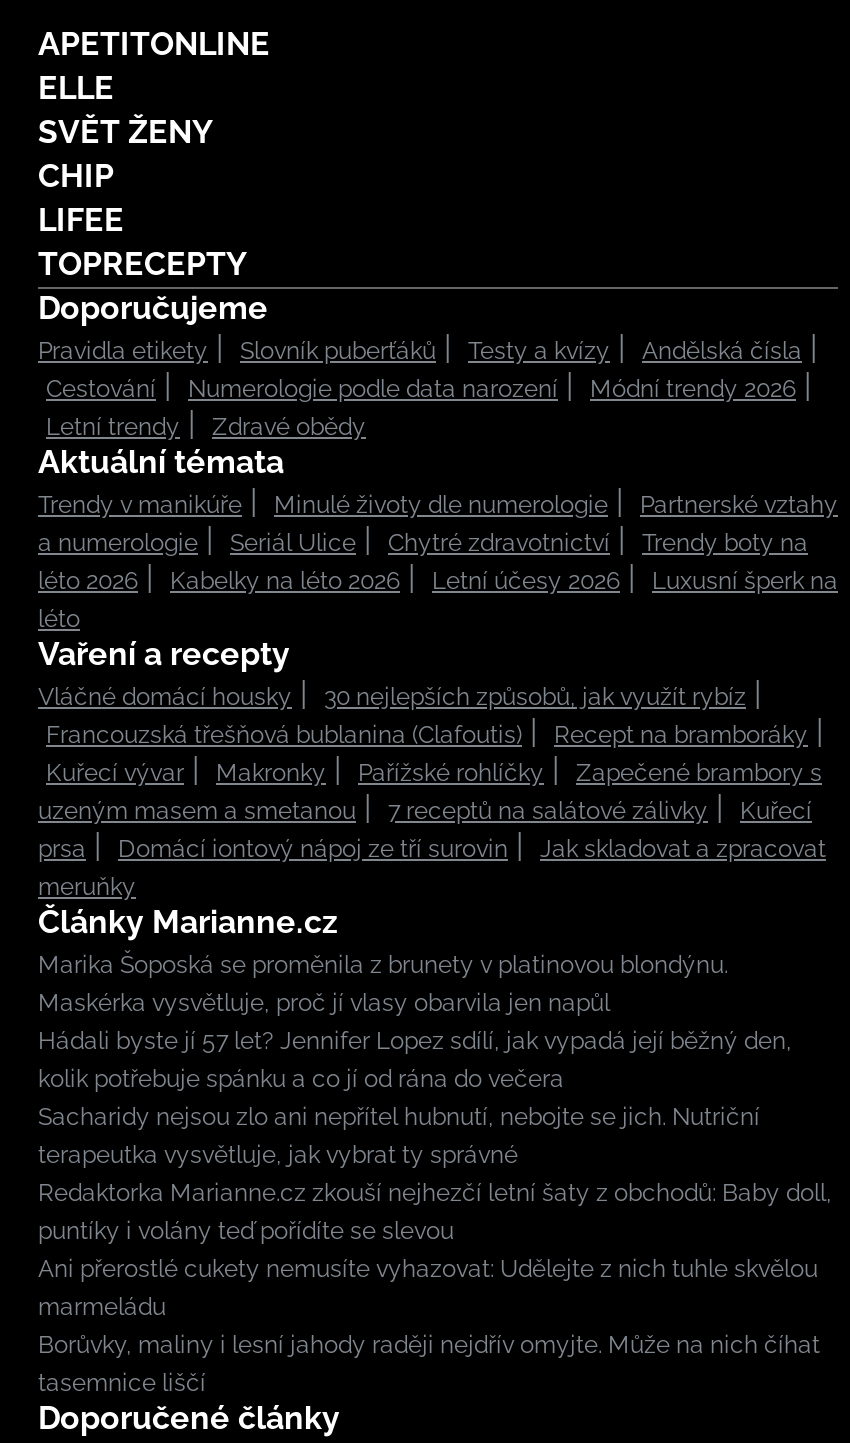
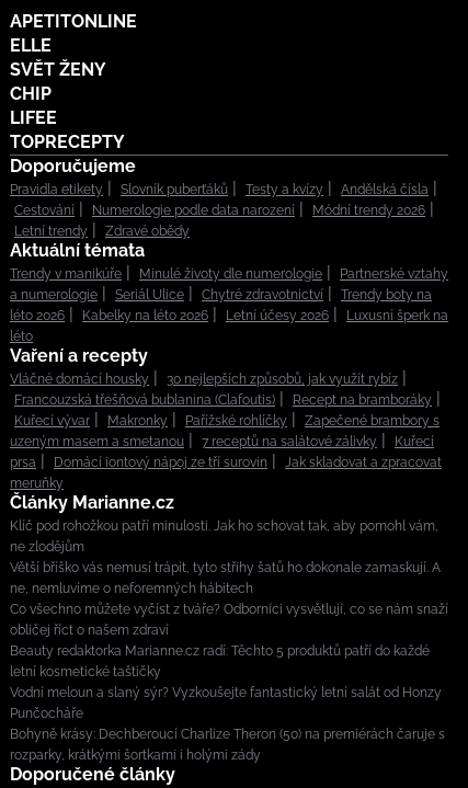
[38,951,832,1397] Marika Šoposká se proměnila z brunety v platinovou blondýnu. | Maskérka vysvětluje, proč jí vlasy obarvila jen napůl | Hádali byste jí 57 let? Jennifer Lopez sdílí, jak vypadá její běžný den, | kolik potřebuje spánku a co jí od rána do večera | Sacharidy nejsou zlo ani nepřítel hubnutí, nebojte se jich. Nutriční | terapeutka vysvětluje, jak vybrat ty správné | Redaktorka Marianne.cz zkouší nejhezčí letní šaty z obchodů: Baby doll, | puntíky i volány teď pořídíte se slevou | Ani přerostlé cukety nemusíte vyhazovat: Udělejte z nich tuhle skvělou | marmeládu | Borůvky, maliny i lesní jahody raději nejdřív omyjte. Může na nich číhat | tasemnice liščí -> [10,518,448,763] Klíč pod rohožkou patří minulosti. Jak ho schovat tak, aby pomohl vám, | ne zlodějům | Větší bříško vás nemusí trápit, tyto střihy šatů ho dokonale zamaskují. A | ne, nemluvíme o neforemných hábitech | Co všechno můžete vyčíst z tváře? Odborníci vysvětlují, co se nám snaží | obličej říct o našem zdraví | Beauty redaktorka Marianne.cz radí: Těchto 5 produktů patří do každé | letní kosmetické taštičky | Vodní meloun a slaný sýr? Vyzkoušejte fantastický letní salát od Honzy | Punčocháře | Bohyně krásy: Dechberoucí Charlize Theron (50) na premiérách čaruje s | rozparky, krátkými šortkami i holými zády

